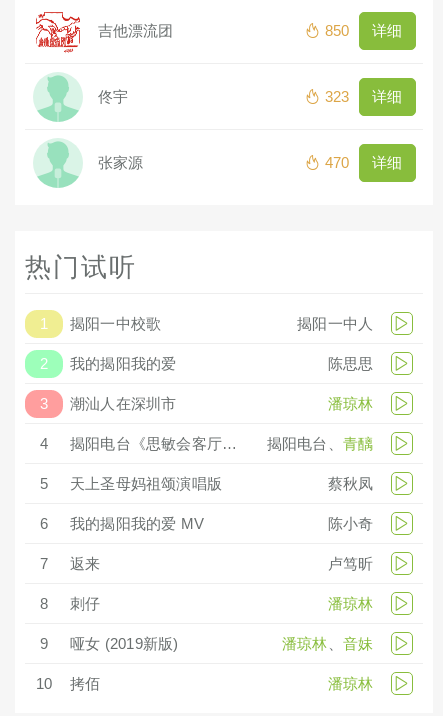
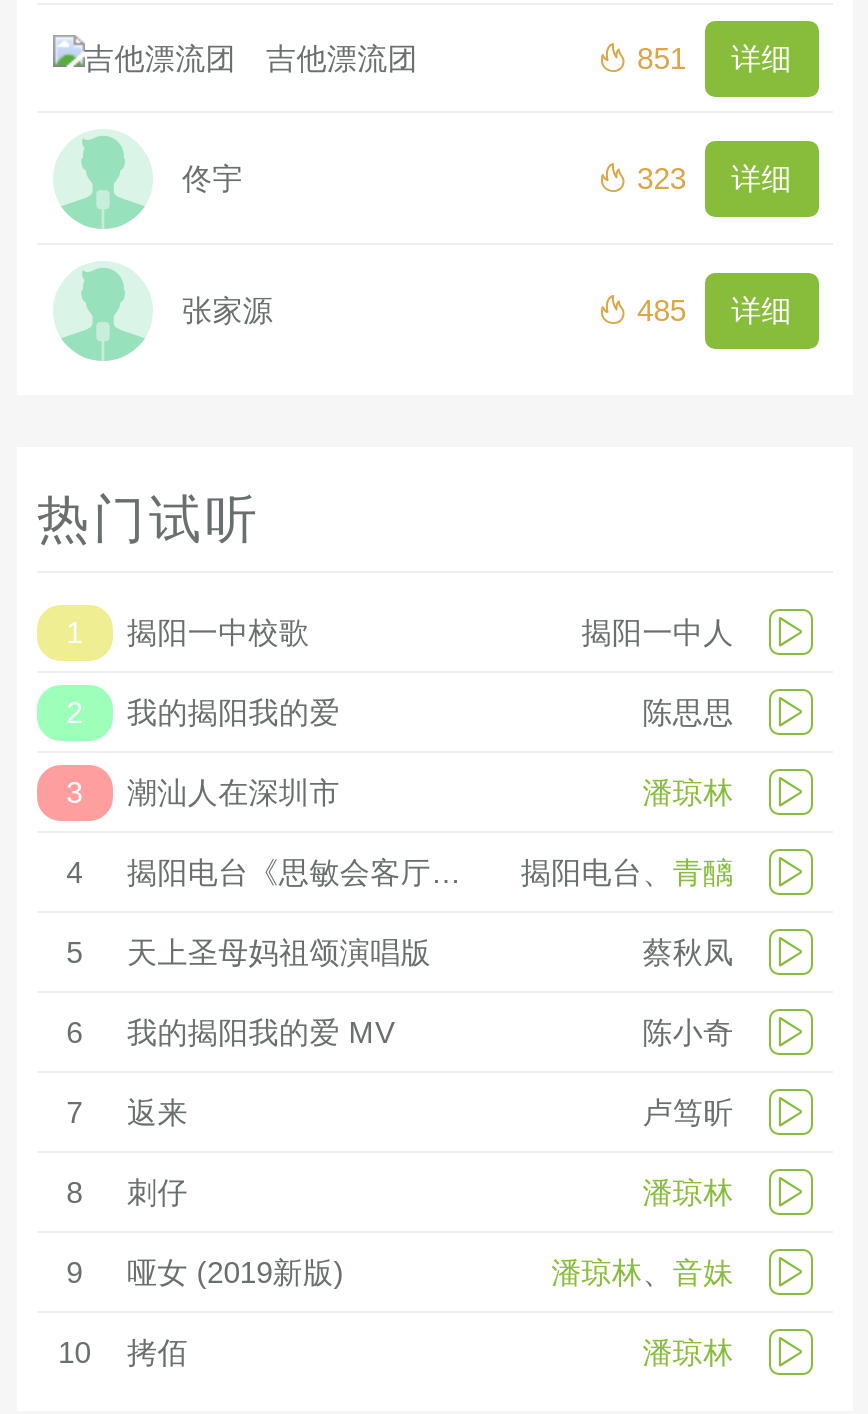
[33,11,83,53] [image] -> [51,21,153,89] [image]
[321,22,402,39] 850 详细 -> [628,41,792,75] 851 详细
[321,154,402,171] 470 详细 -> [628,293,792,327] 485 详细

